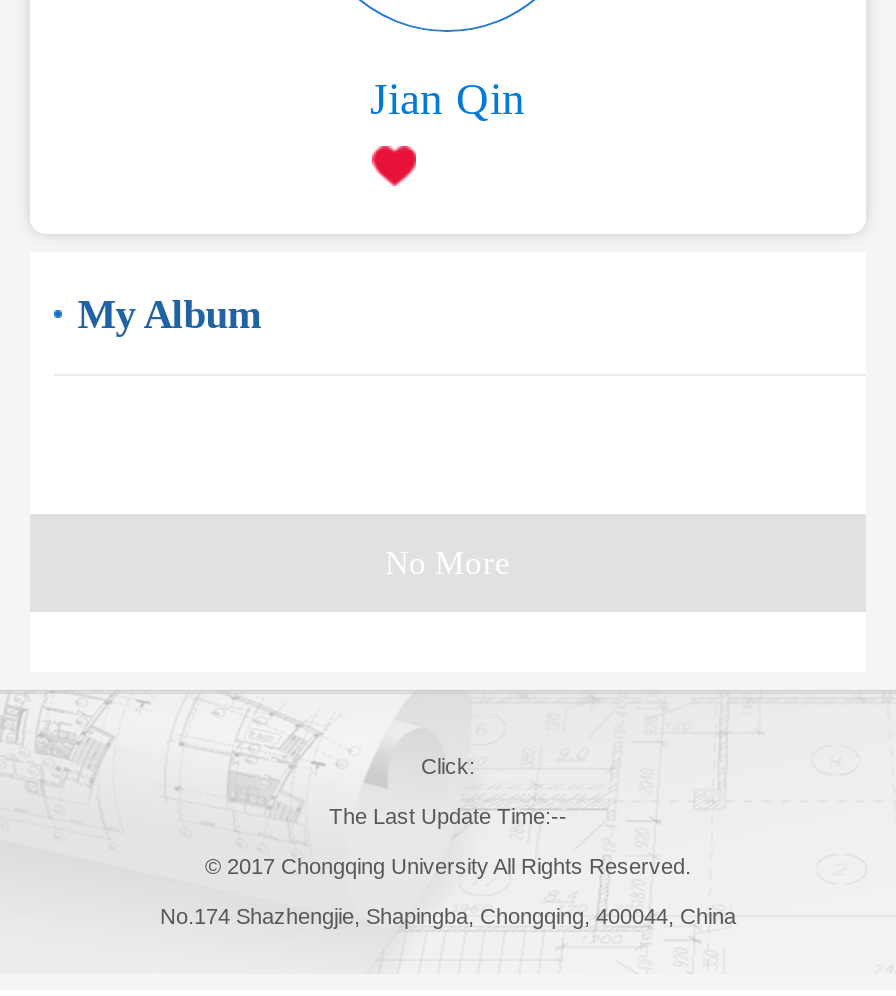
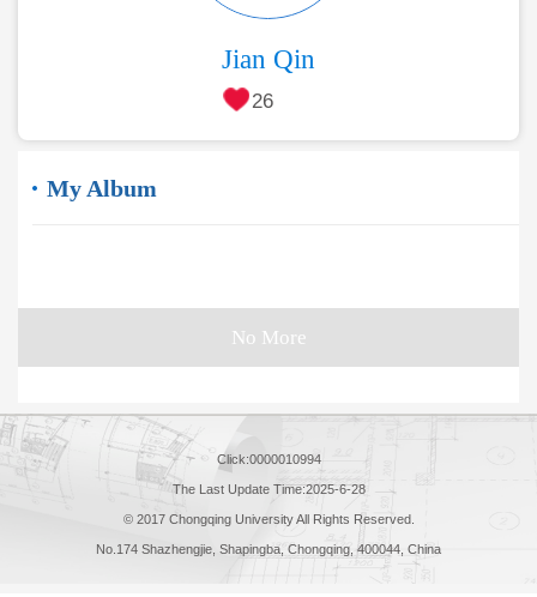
none -> [251,90,273,113] 26
[421,755,475,779] Click: -> [216,452,321,467] Click:0000010994
[329,805,567,829] The Last Update Time:-- -> [172,482,365,497] The Last Update Time:2025-6-28

